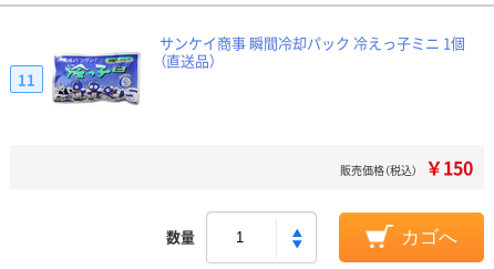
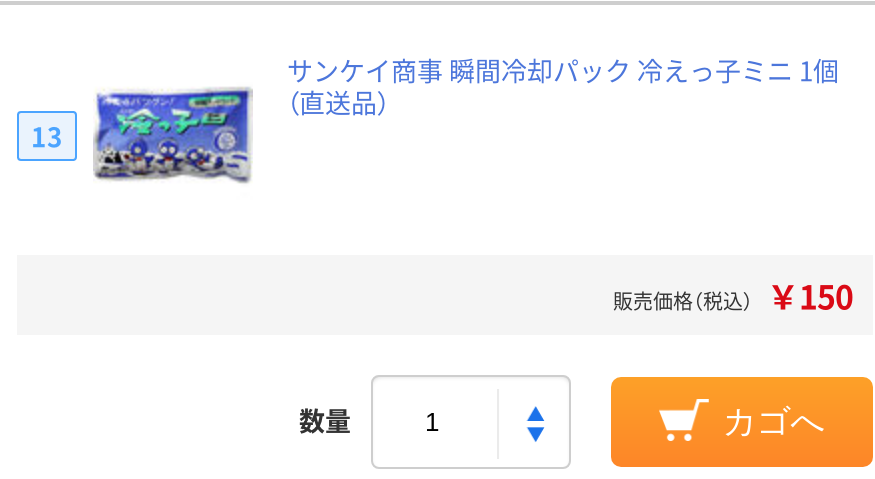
[18,68,35,89] 11 -> [31,116,63,154] 13

